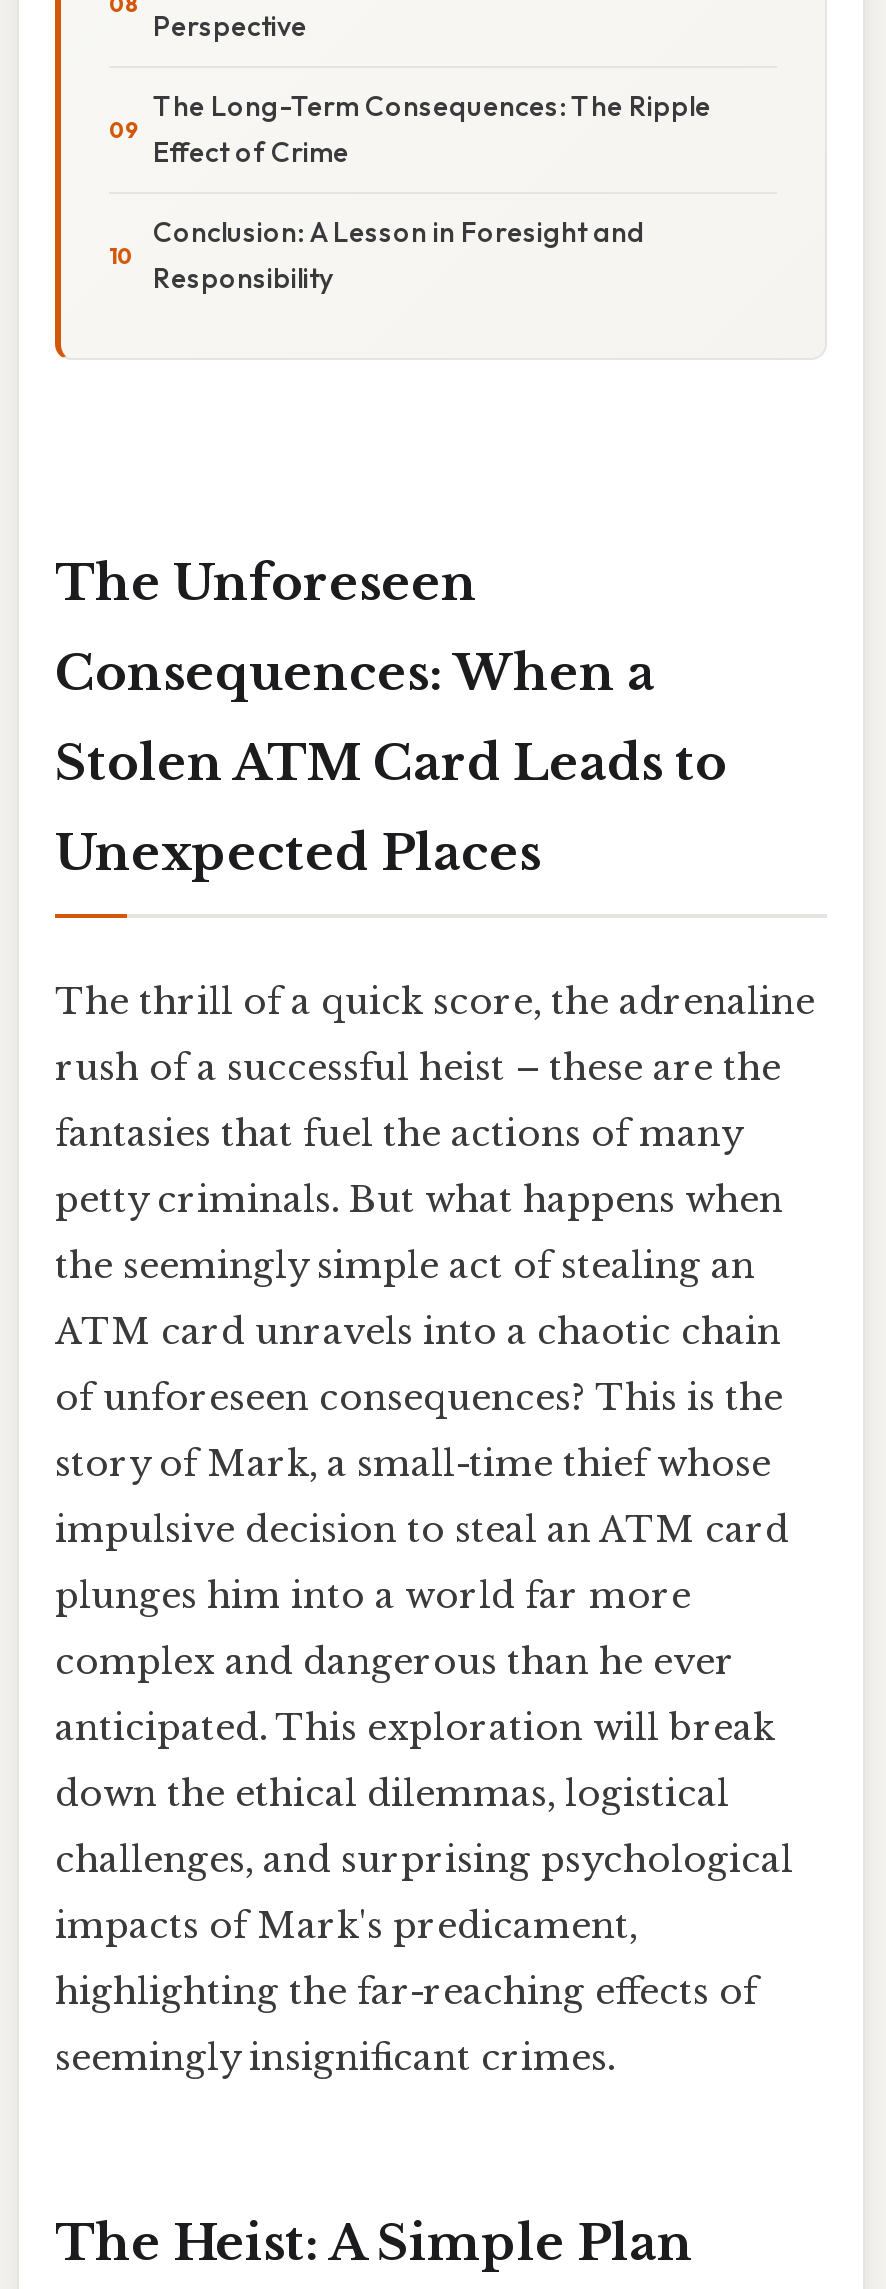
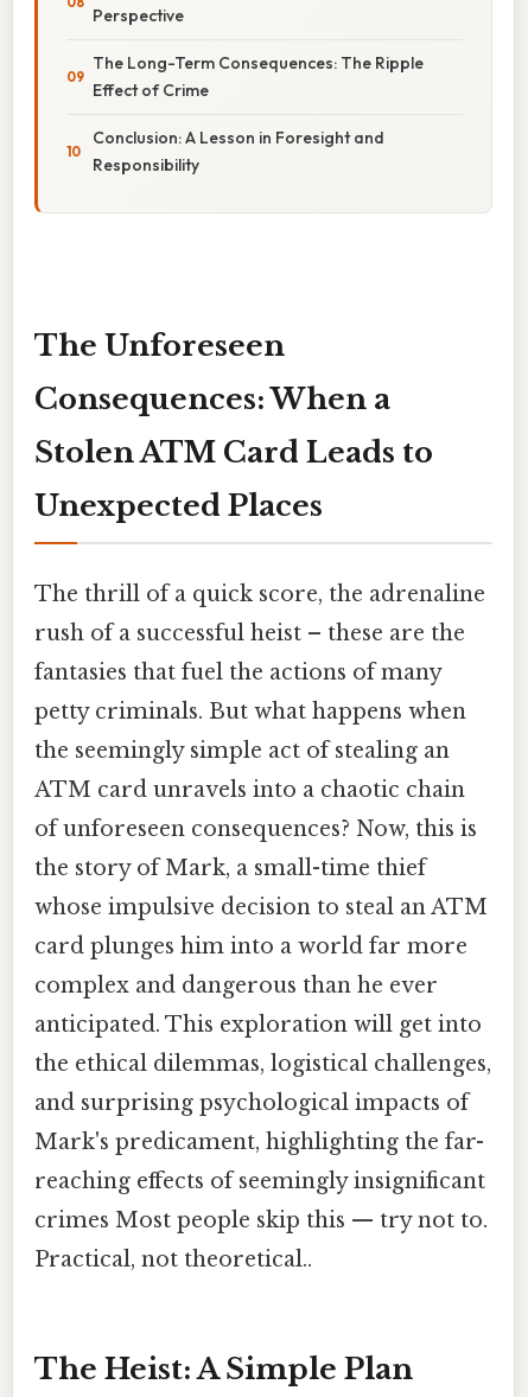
[55,1376,783,1420] of unforeseen consequences? This is the -> [34,816,477,842] of unforeseen consequences? Now, this is
[55,1442,771,1486] story of Mark, a small-time thief whose -> [34,855,426,881] the story of Mark, a small-time thief
[55,1508,789,1552] impulsive decision to steal an ATM card -> [34,894,488,920] whose impulsive decision to steal an ATM
[55,1574,691,1618] plunges him into a world far more -> [34,933,467,959] card plunges him into a world far more
[55,1706,793,2080] anticipated. This exploration will break | down the ethical dilemmas, logistical | challenges, and surprising psychological | impacts of Mark's predicament, | highlighting the far-reaching effects of | seemingly insignificant crimes. -> [34,1011,491,1272] anticipated. This exploration will get into | the ethical dilemmas, logistical challenges, | and surprising psychological impacts of | Mark's predicament, highlighting the far- | reaching effects of seemingly insignificant | crimes Most people skip this — try not to. | Practical, not theoretical..

